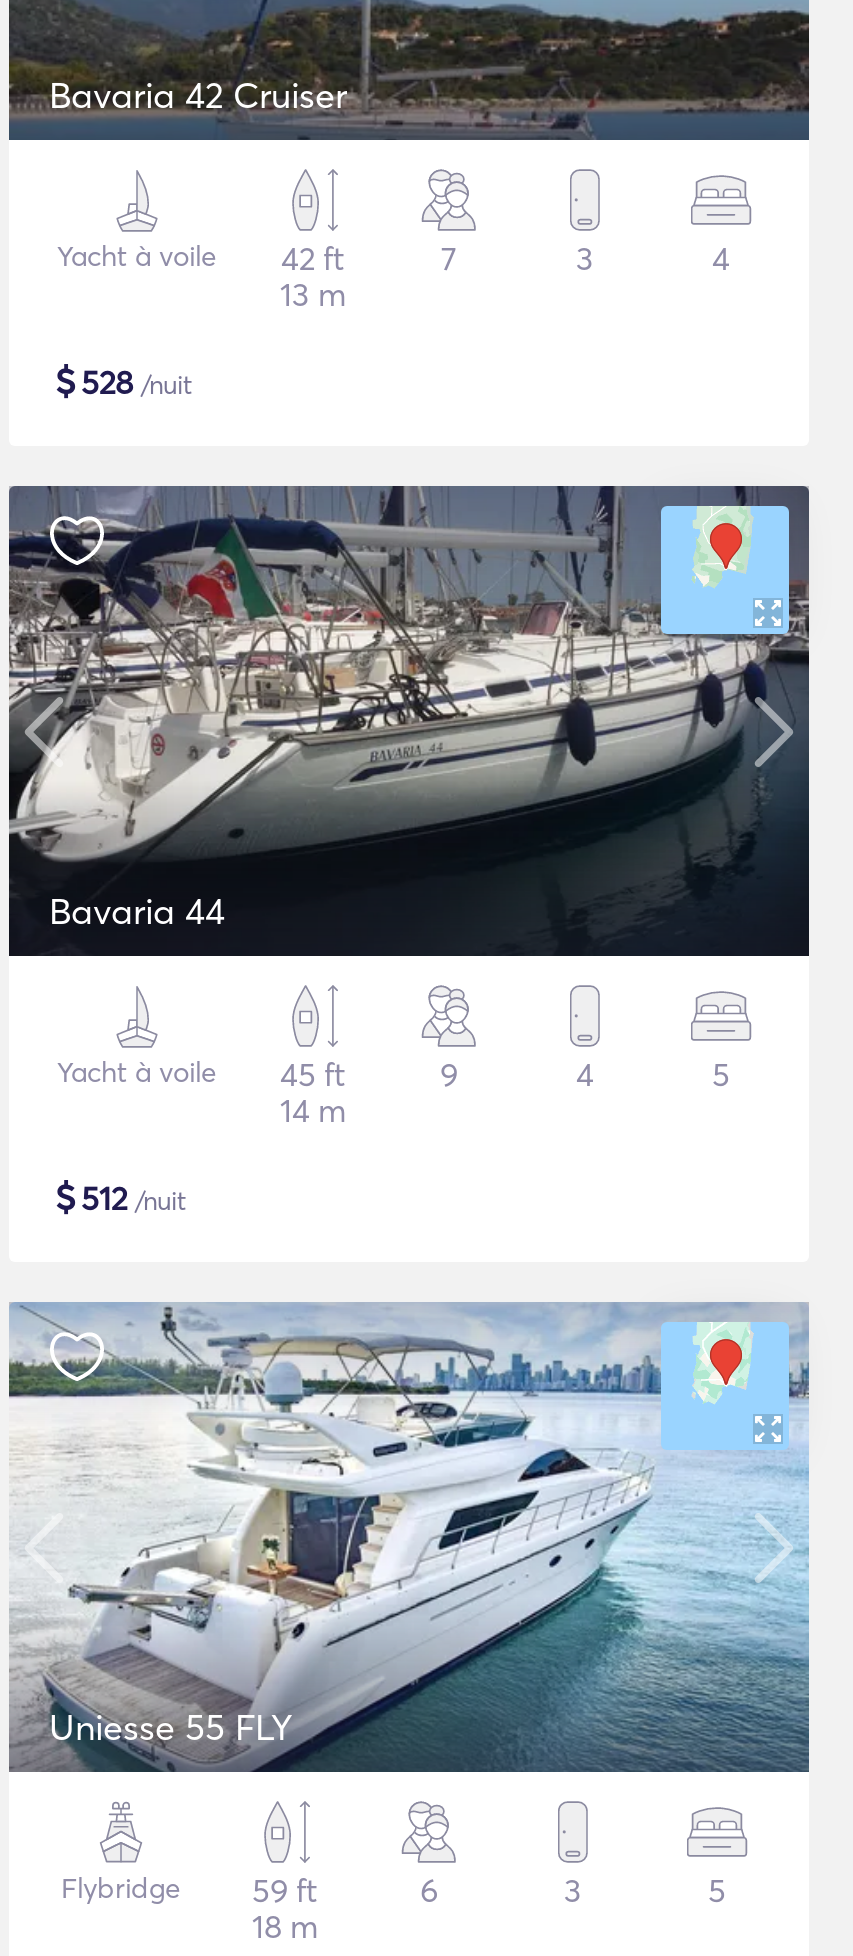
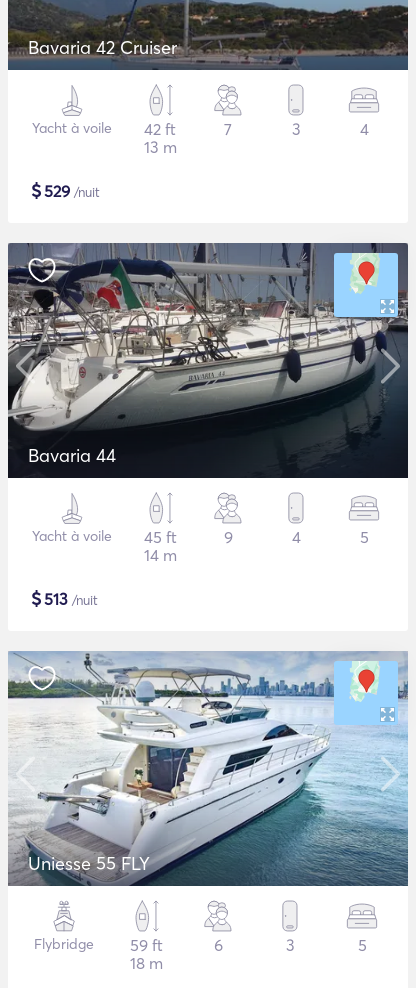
[55,358,193,404] $528 /nuit -> [31,179,100,202] $529 /nuit
[55,1174,187,1220] $512 /nuit -> [31,587,98,610] $513 /nuit

